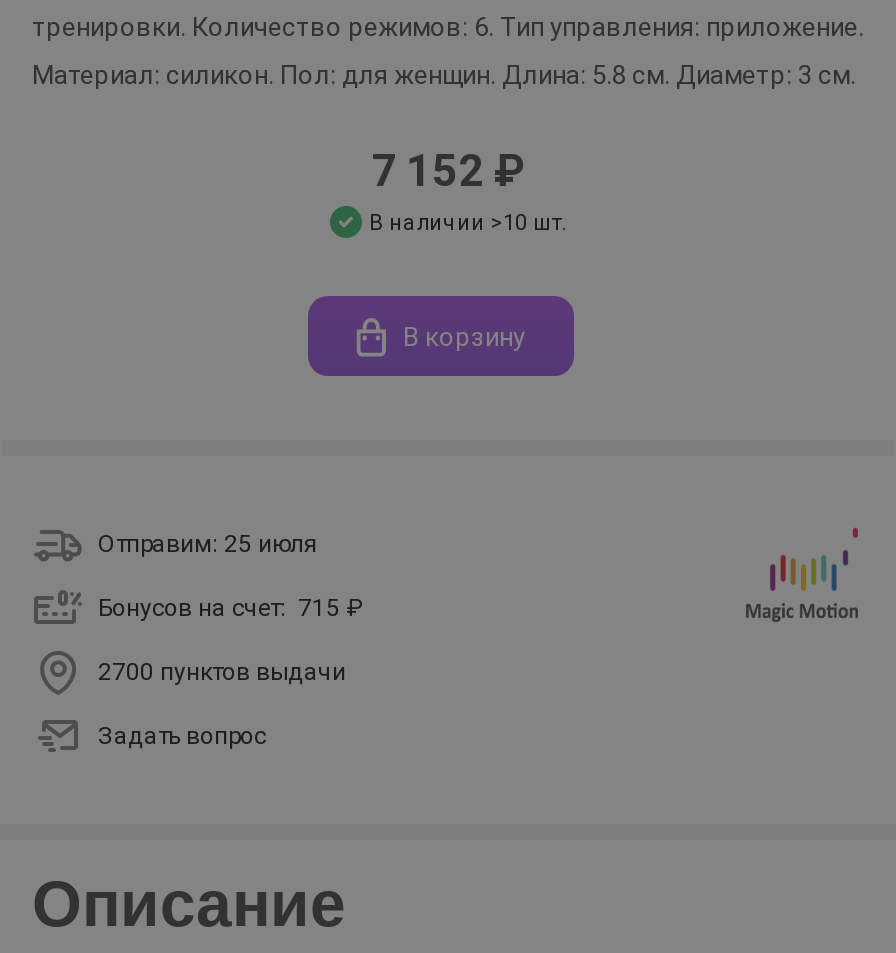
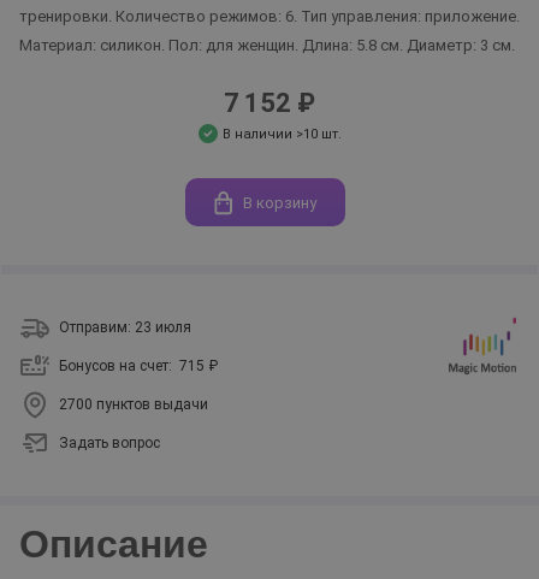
[98,530,318,558] Отправим: 25 июля -> [59,319,191,336] Отправим: 23 июля

